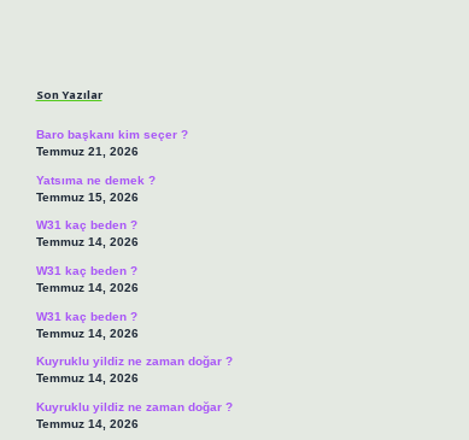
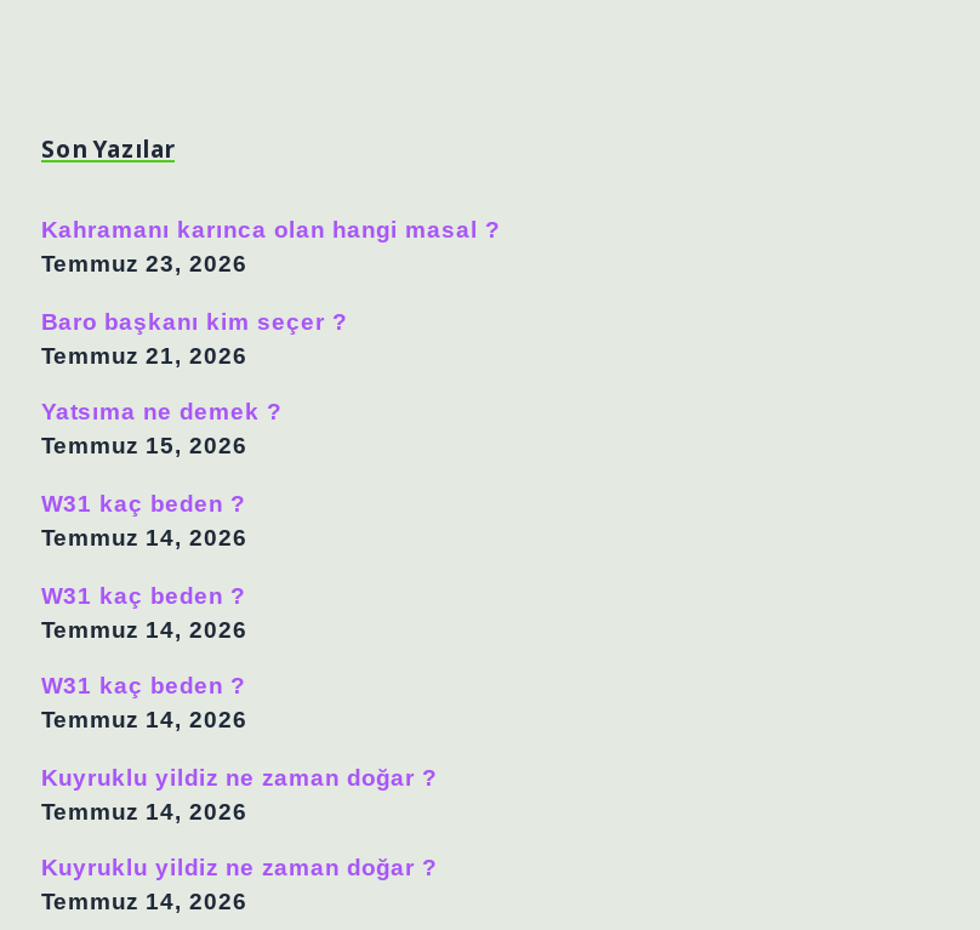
none -> [41,217,500,277] Kahramanı karınca olan hangi masal ? | Temmuz 23, 2026

